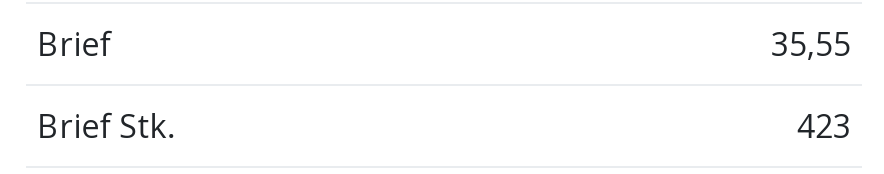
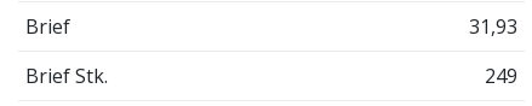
[771,22,851,66] 35,55 -> [469,13,518,40] 31,93
[797,104,851,148] 423 -> [485,63,518,89] 249

